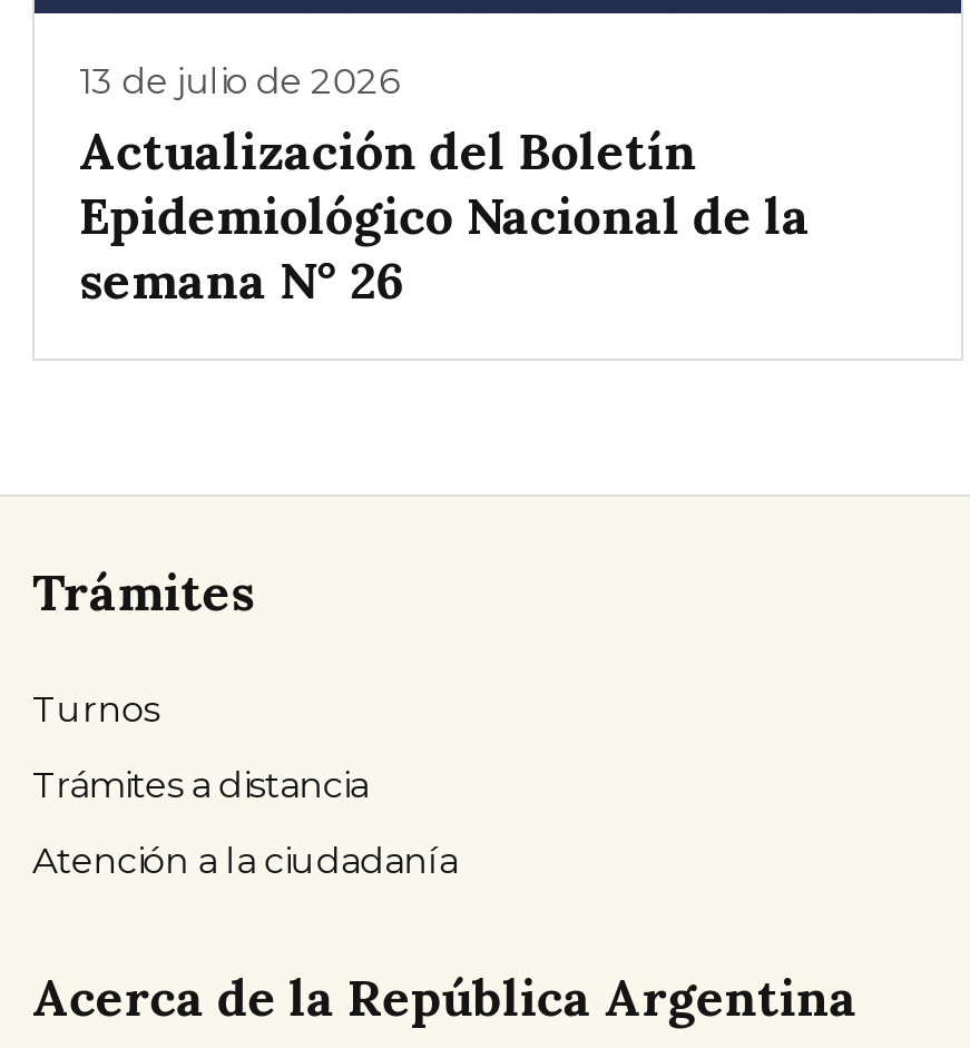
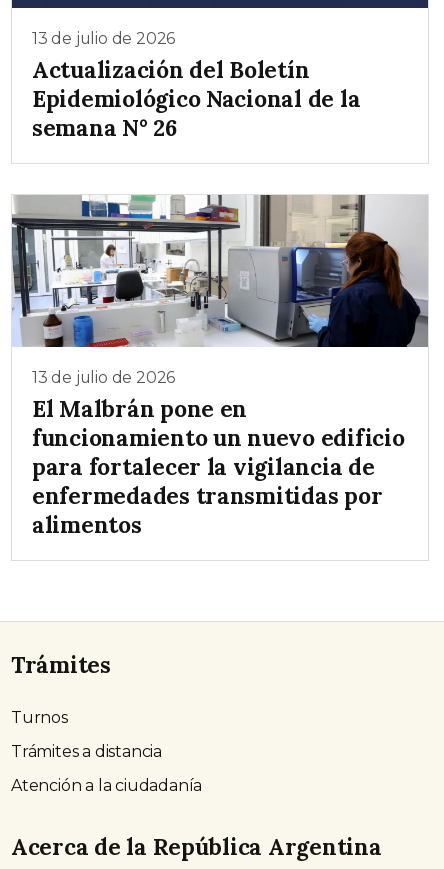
none -> [12,194,428,539] [image] | 13 de julio de 2026 | El Malbrán pone en | funcionamiento un nuevo edificio | para fortalecer la vigilancia de | enfermedades transmitidas por | alimentos

